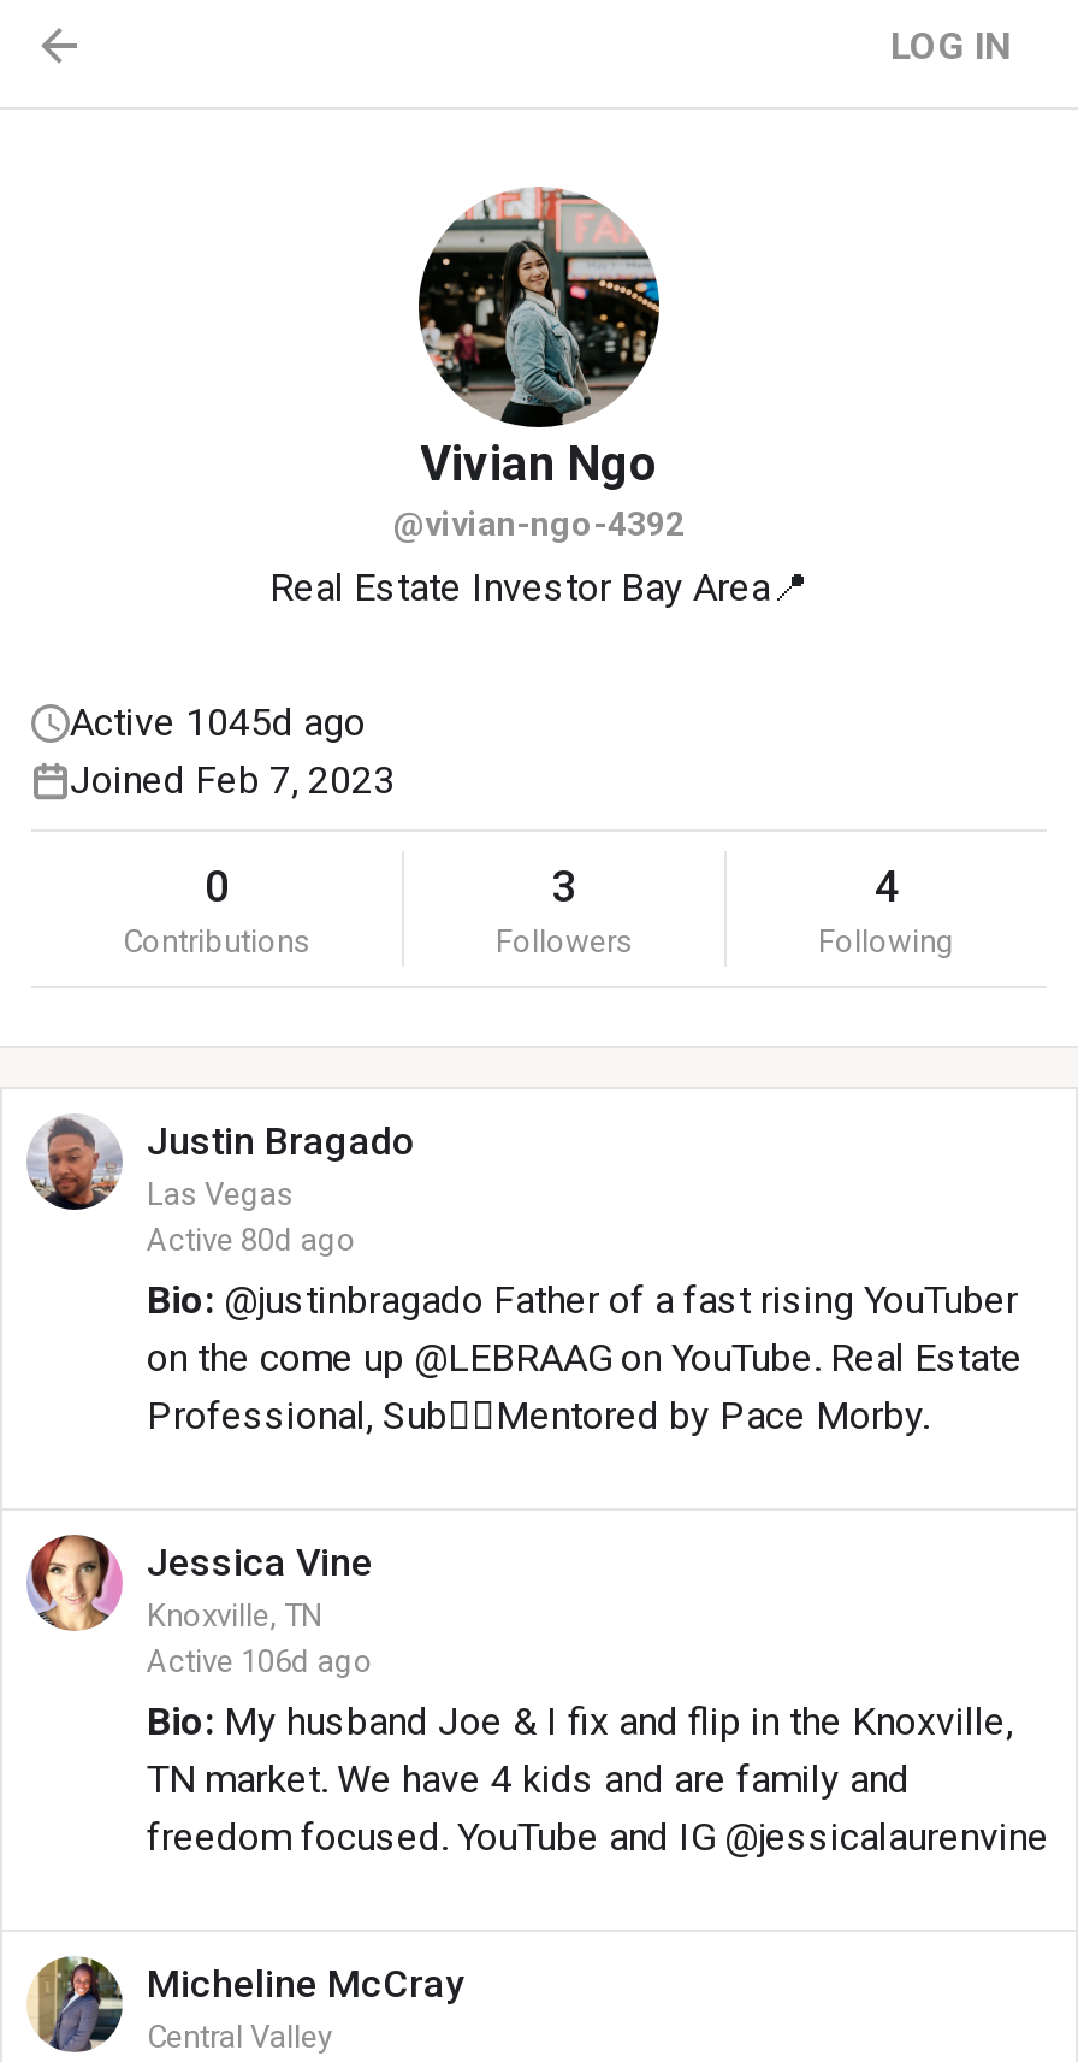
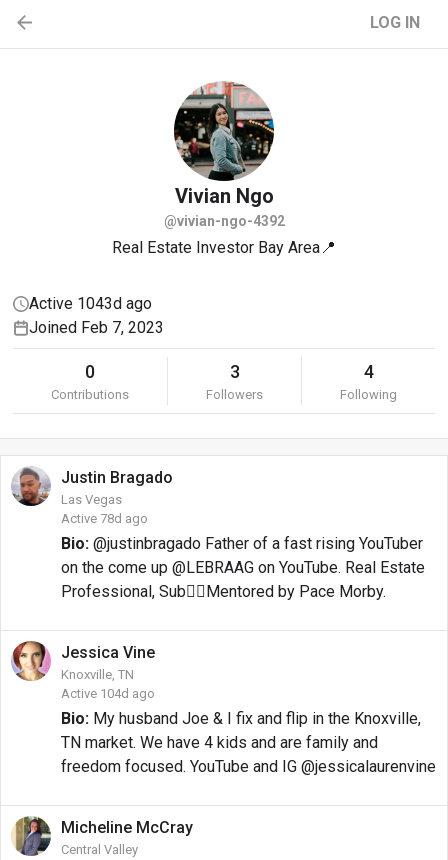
[70,699,366,745] Active 1045d ago -> [29,294,152,313] Active 1043d ago
[147,1222,356,1258] Active 80d ago -> [61,511,148,526] Active 78d ago
[147,1643,373,1679] Active 106d ago -> [61,686,155,701] Active 104d ago

